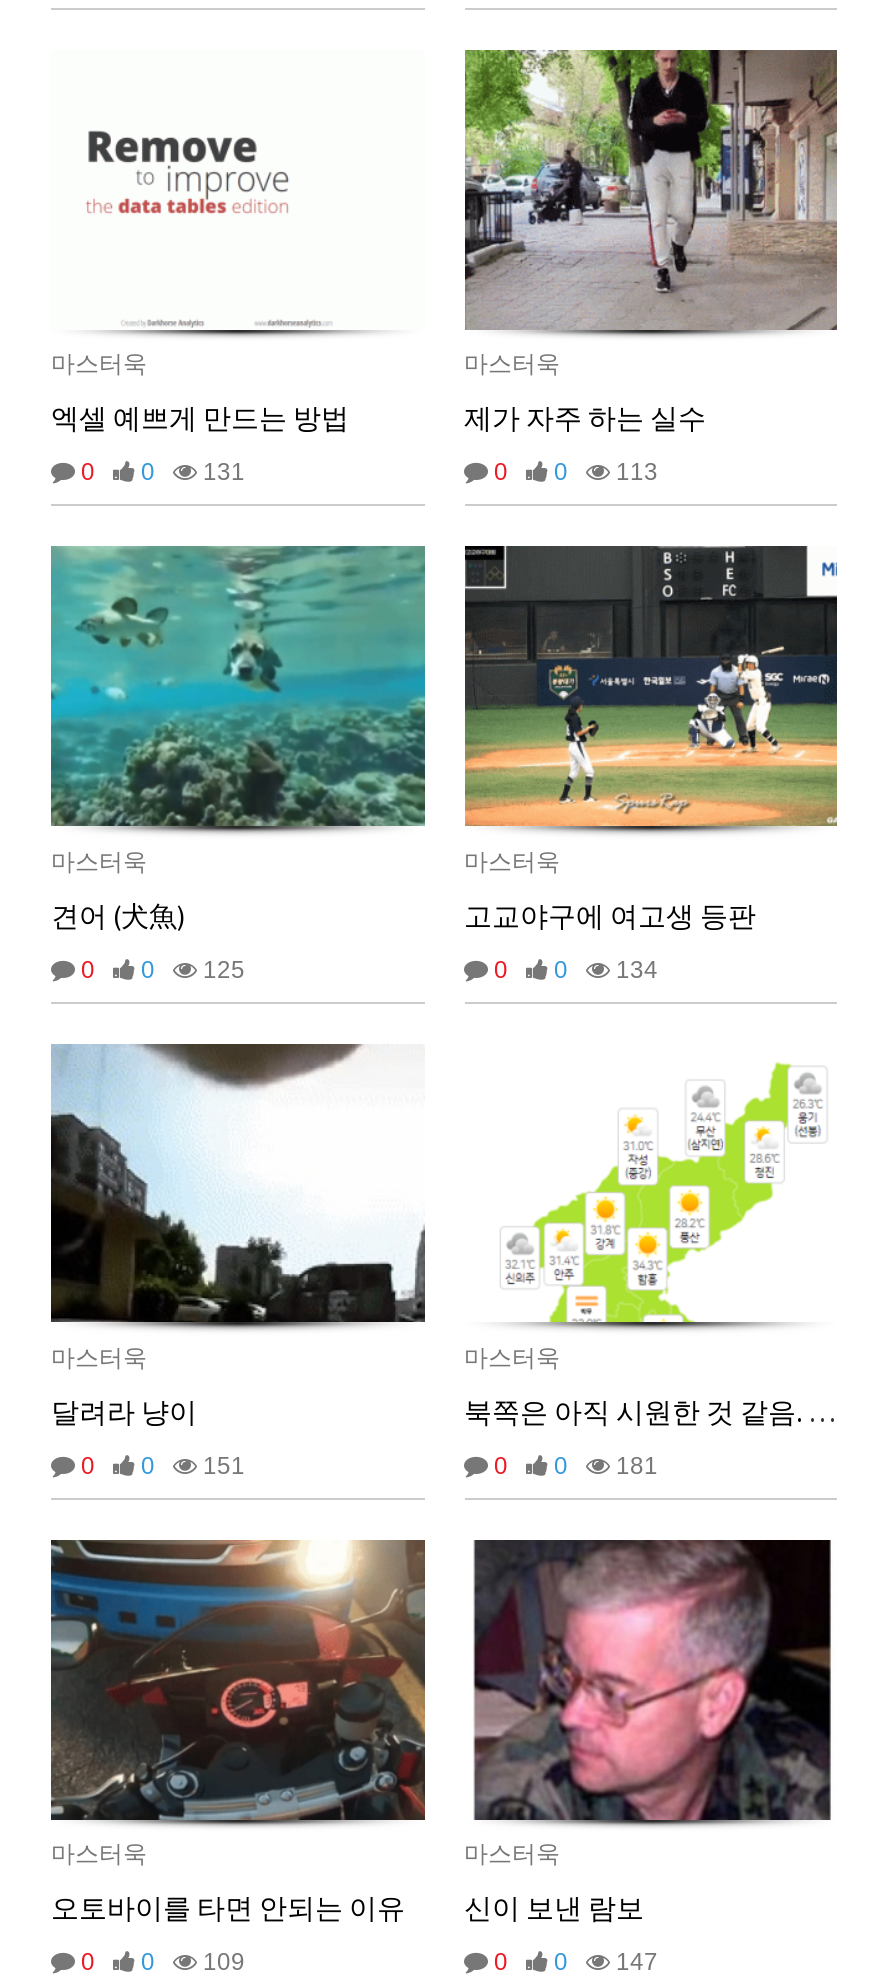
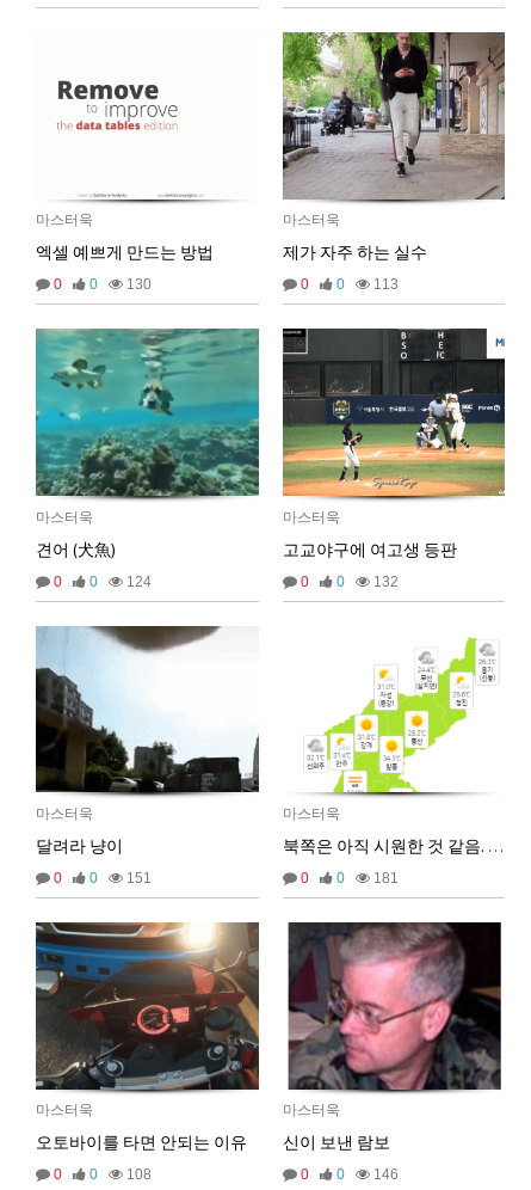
[81,459,245,487] 0 0 131 -> [54,277,152,293] 0 0 130
[81,955,245,983] 0 0 125 -> [54,573,152,590] 0 0 124
[494,955,658,983] 0 0 134 -> [300,573,398,590] 0 0 132
[197,1947,245,1975] 109 -> [123,1166,152,1182] 108
[494,1947,658,1975] 0 0 147 -> [300,1166,398,1182] 0 0 146

